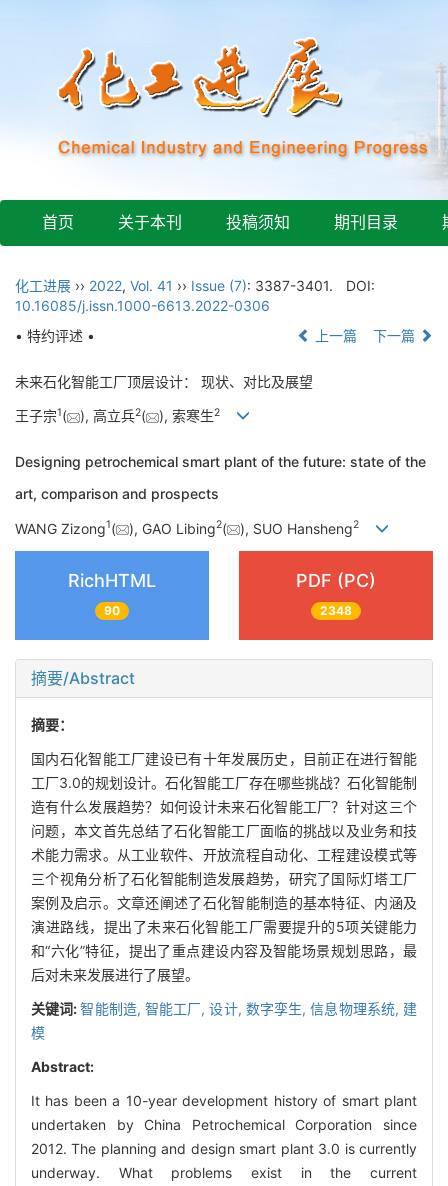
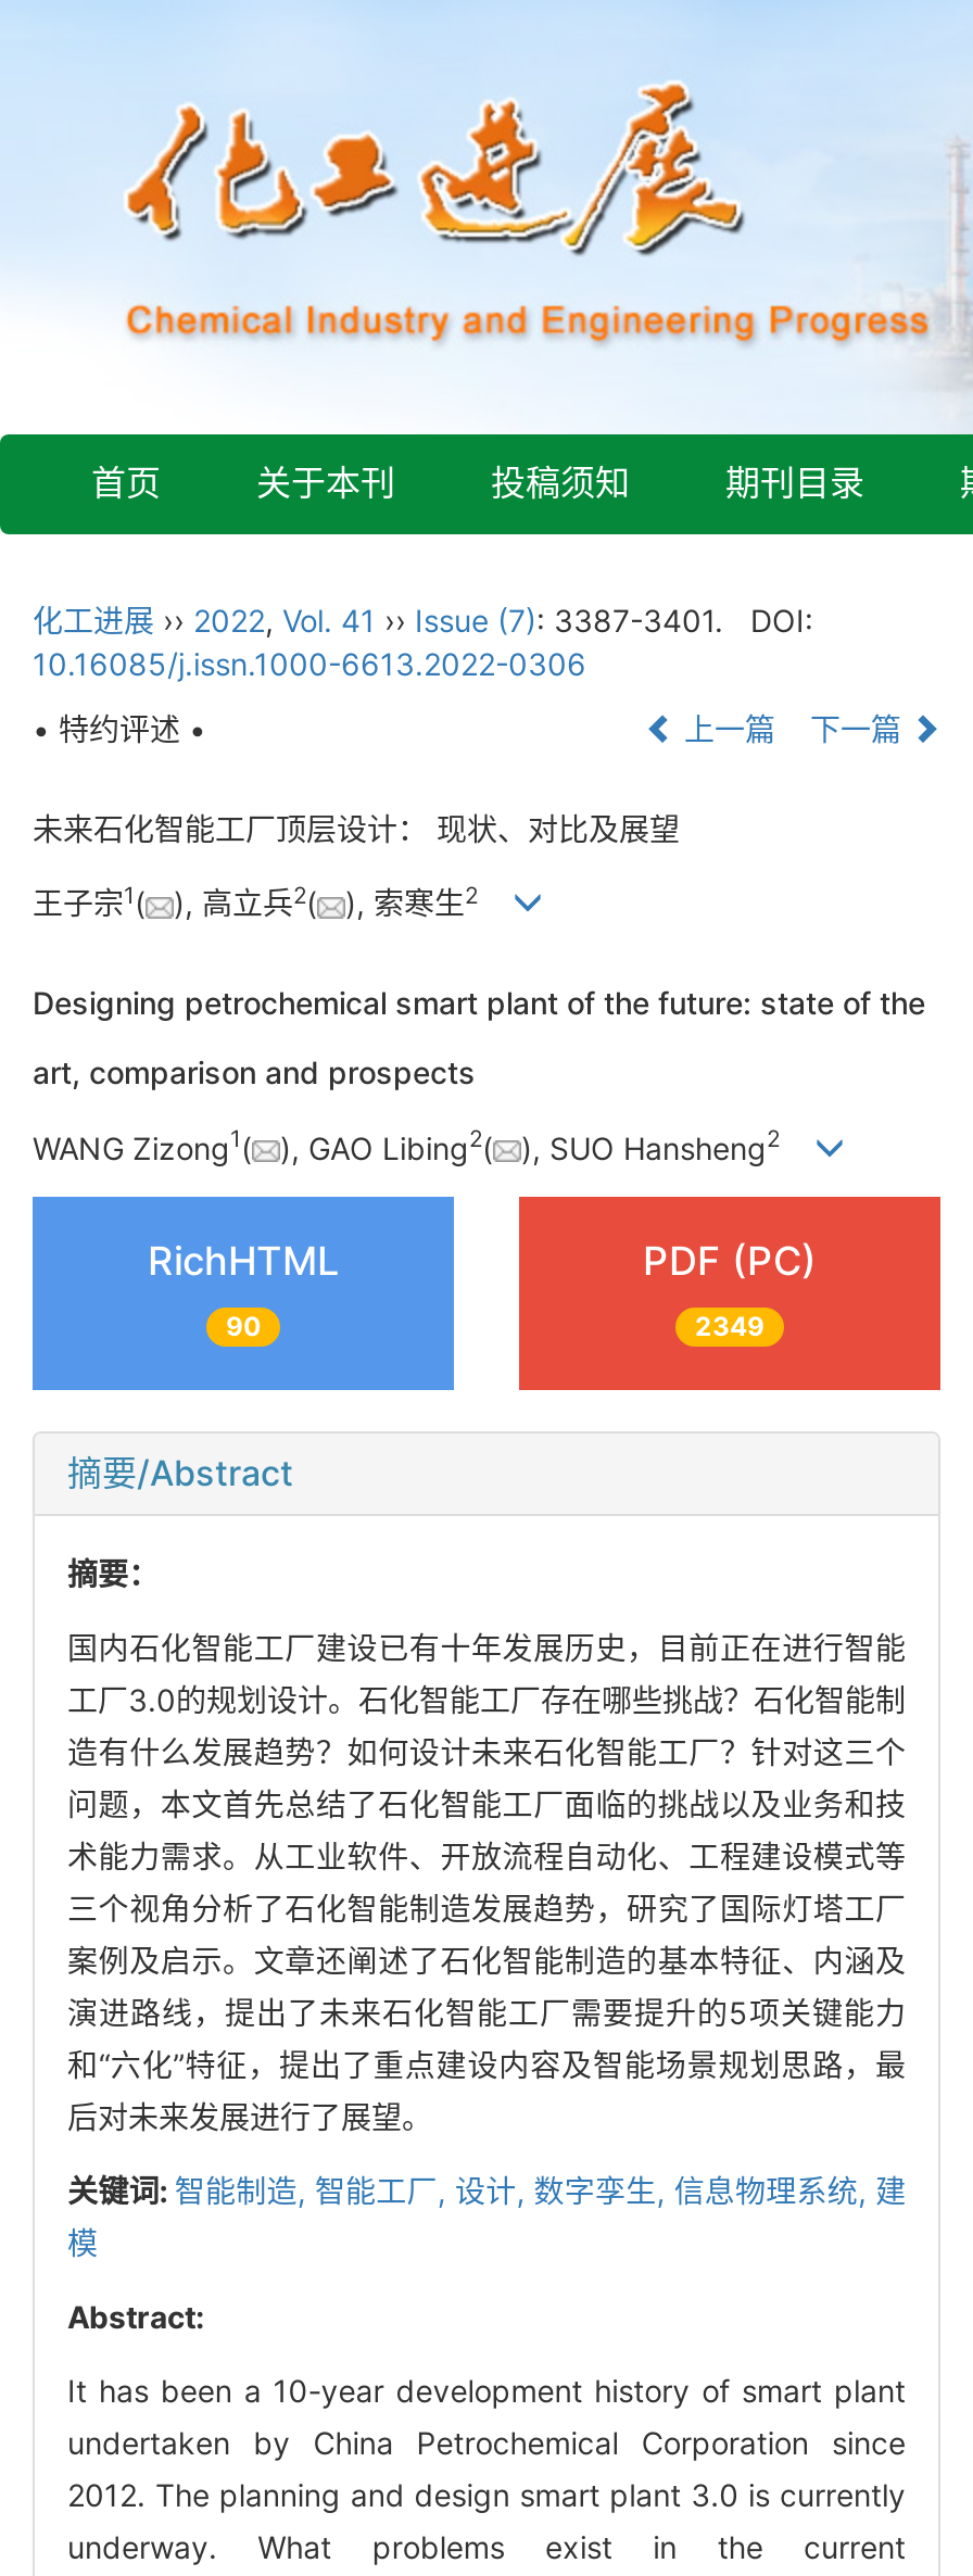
[320,603,352,618] 2348 -> [695,1311,764,1343] 2349

